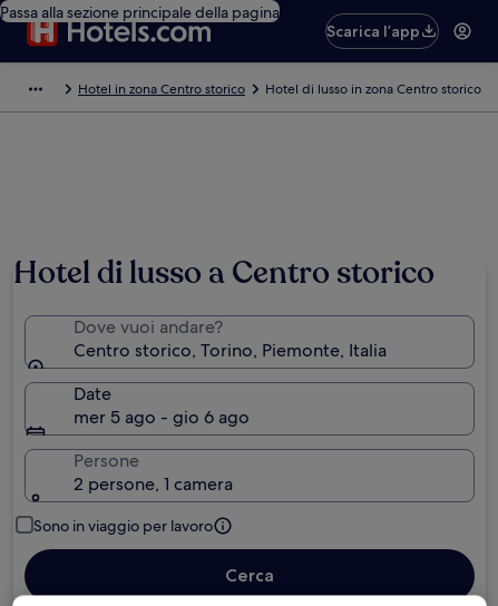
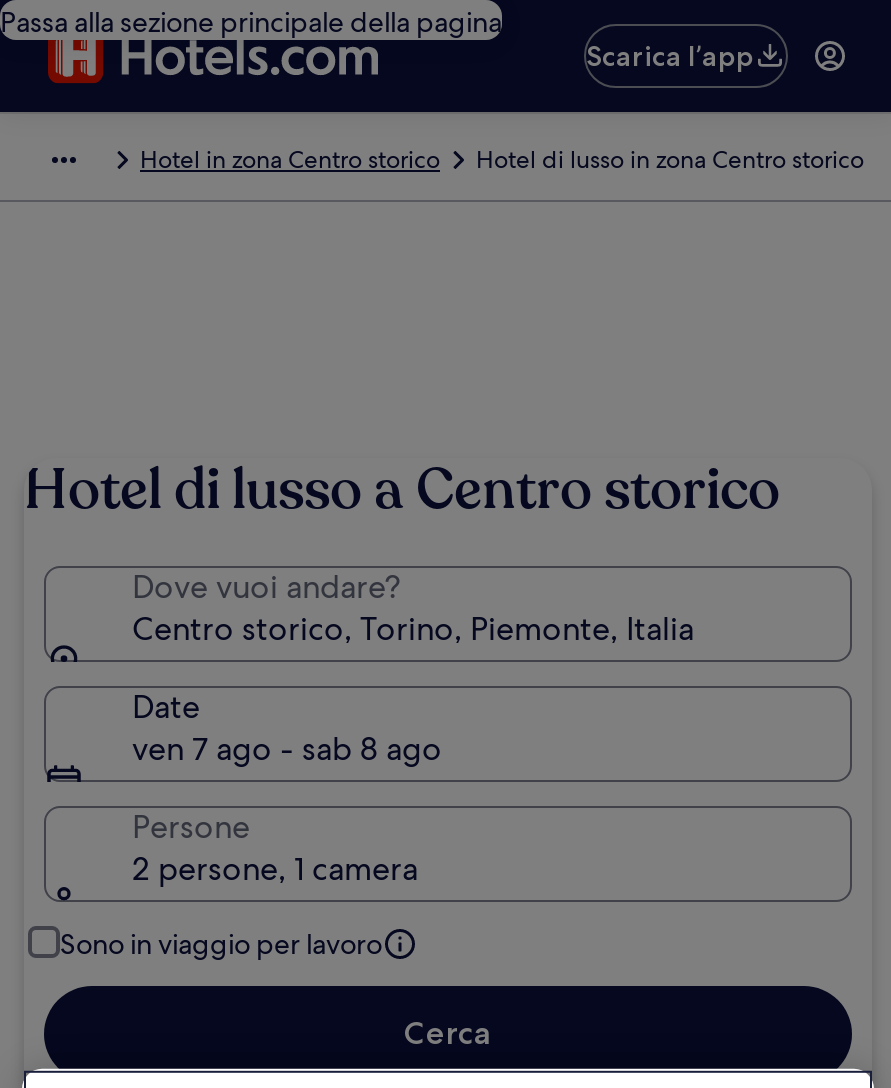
[74,405,250,429] mer 5 ago - gio 6 ago -> [132,728,442,770] ven 7 ago - sab 8 ago

